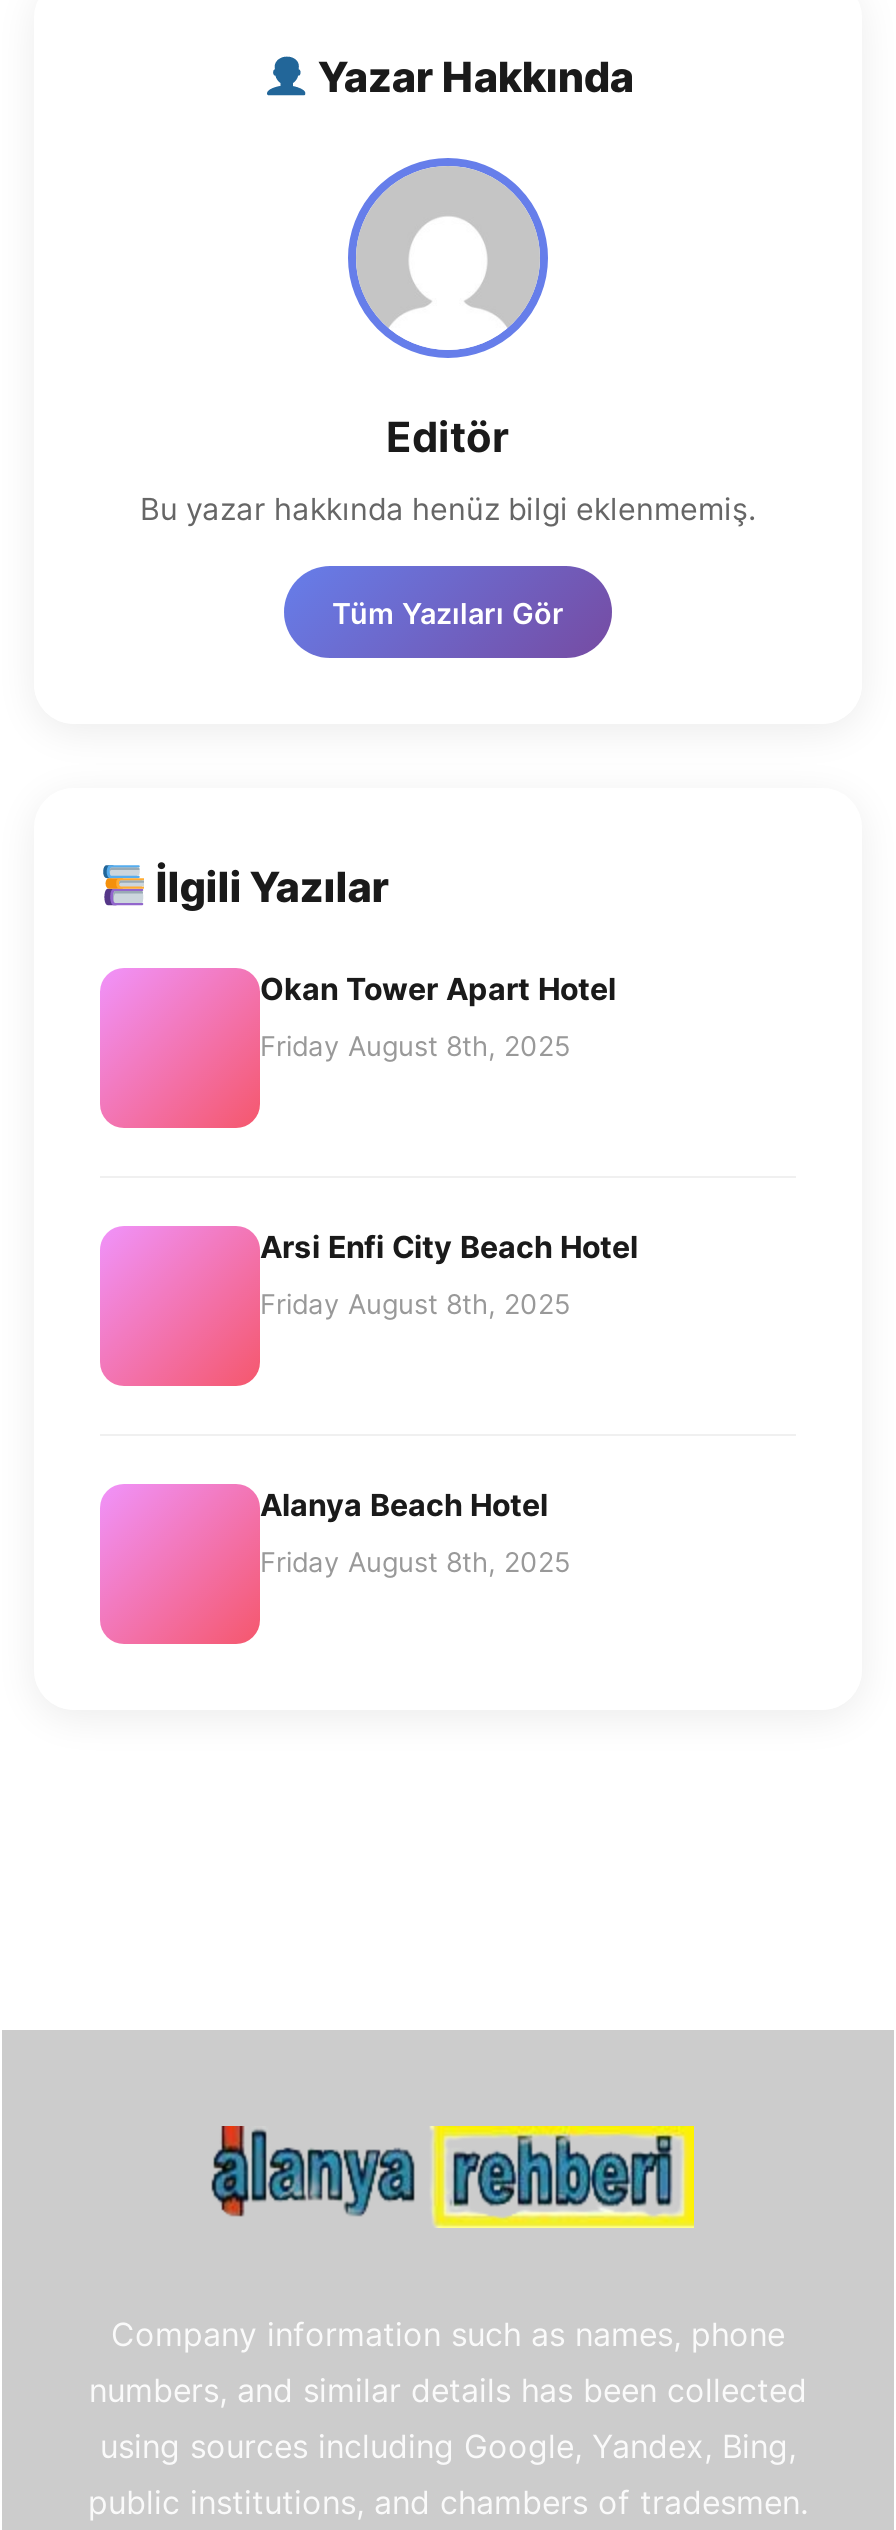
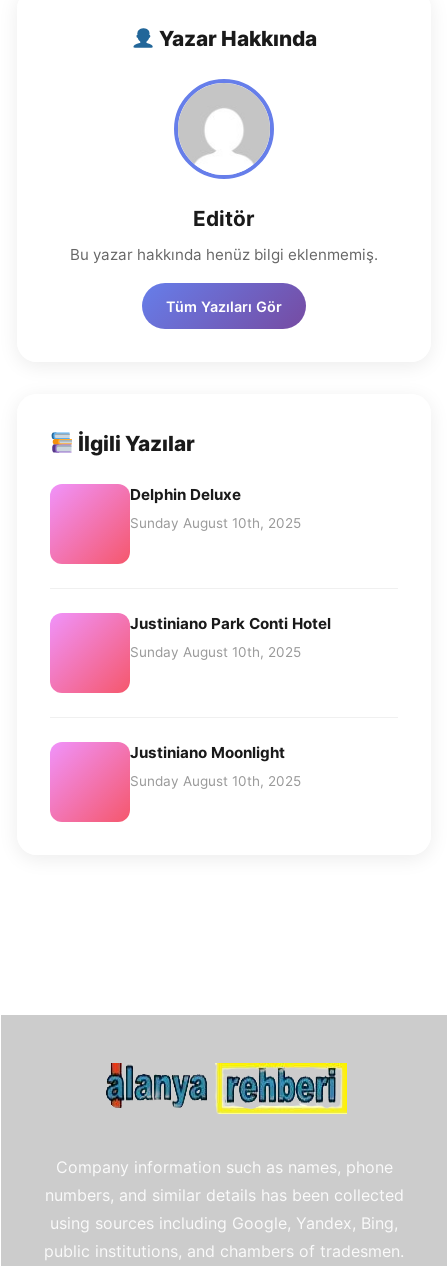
[260,970,616,1008] Okan Tower Apart Hotel -> [130,485,241,504] Delphin Deluxe
[260,1030,570,1062] Friday August 8th, 2025 -> [130,515,301,531] Sunday August 10th, 2025
[260,1228,638,1266] Arsi Enfi City Beach Hotel -> [130,614,331,633] Justiniano Park Conti Hotel
[260,1288,570,1320] Friday August 8th, 2025 -> [130,644,301,660] Sunday August 10th, 2025
[260,1486,548,1524] Alanya Beach Hotel -> [130,743,285,762] Justiniano Moonlight
[260,1546,570,1578] Friday August 8th, 2025 -> [130,773,301,789] Sunday August 10th, 2025

